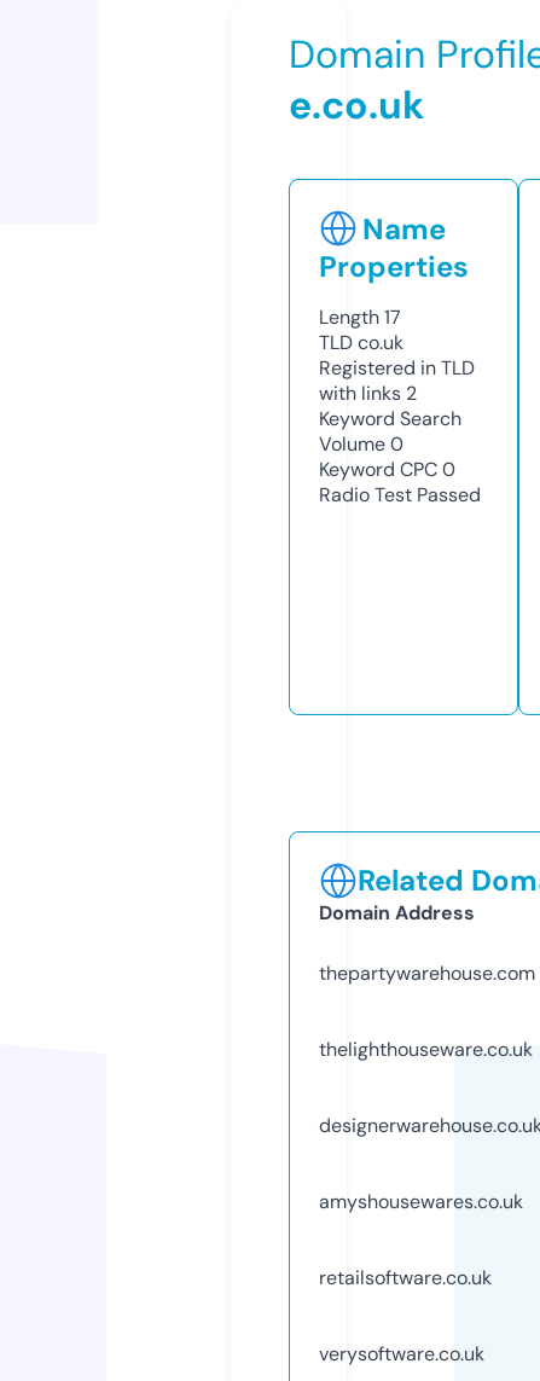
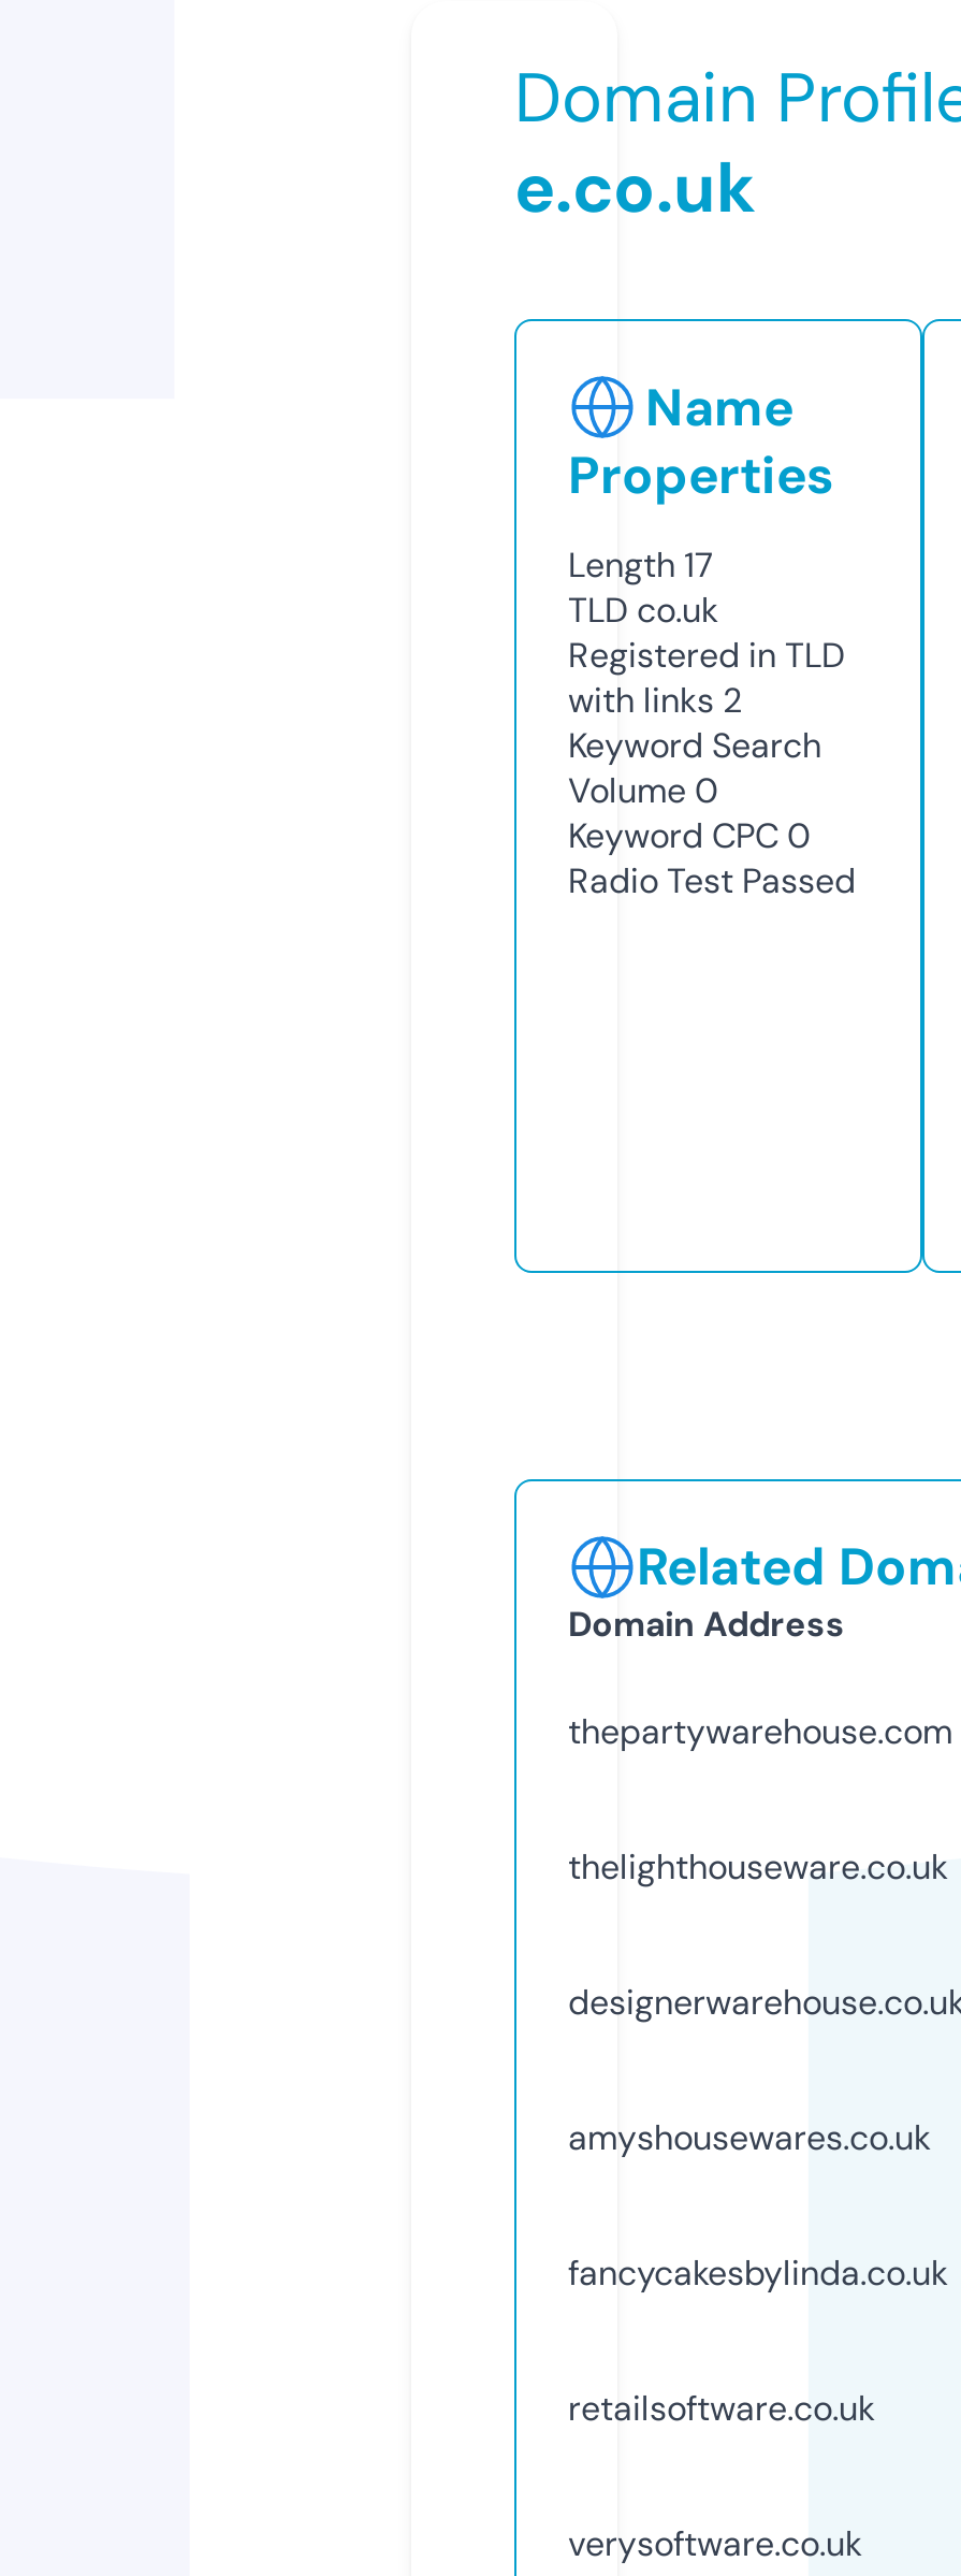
none -> [568,2250,948,2295] fancycakesbylinda.co.uk

